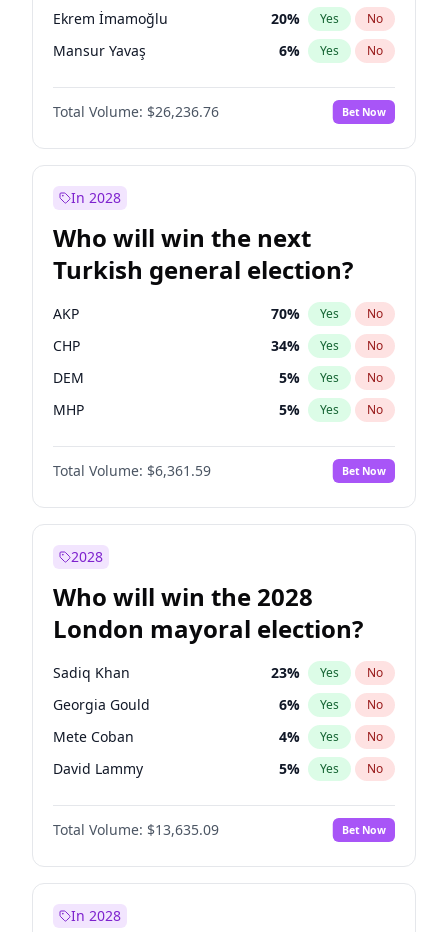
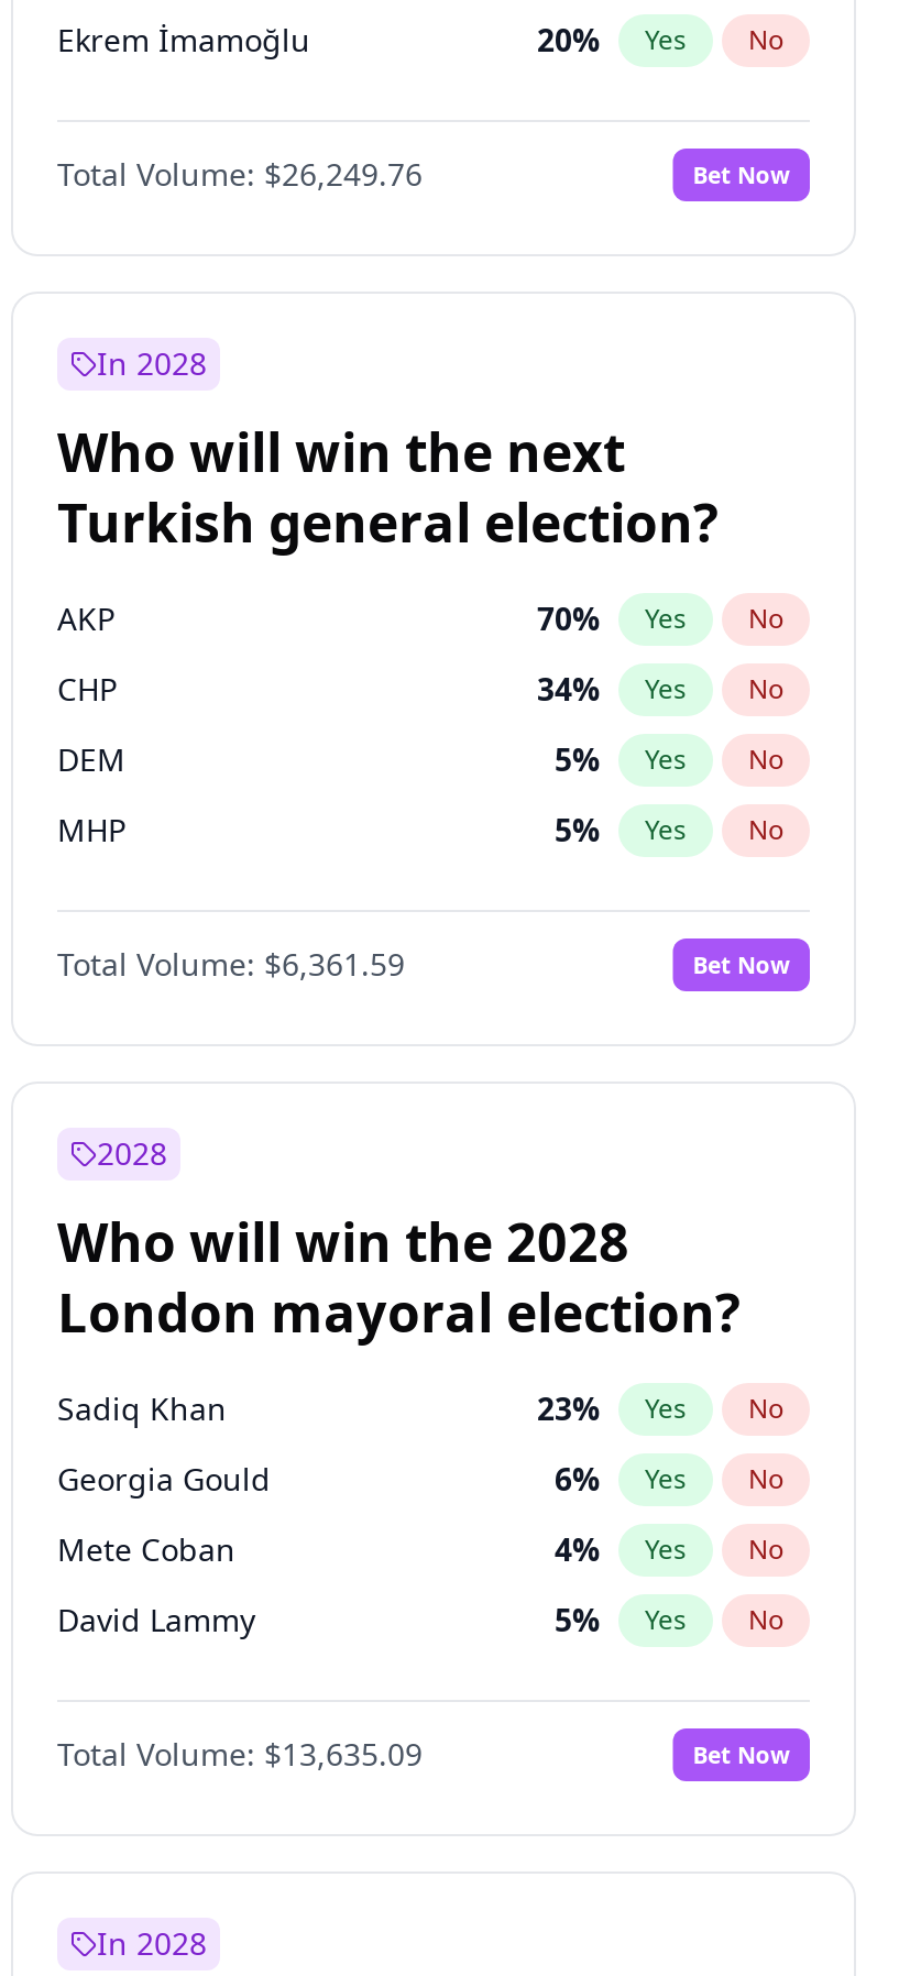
[53,41,383,121] Mansur Yavaş | 6% | Yes | No | Total Volume: $26,236.76 -> [57,153,423,195] Total Volume: $26,249.76

